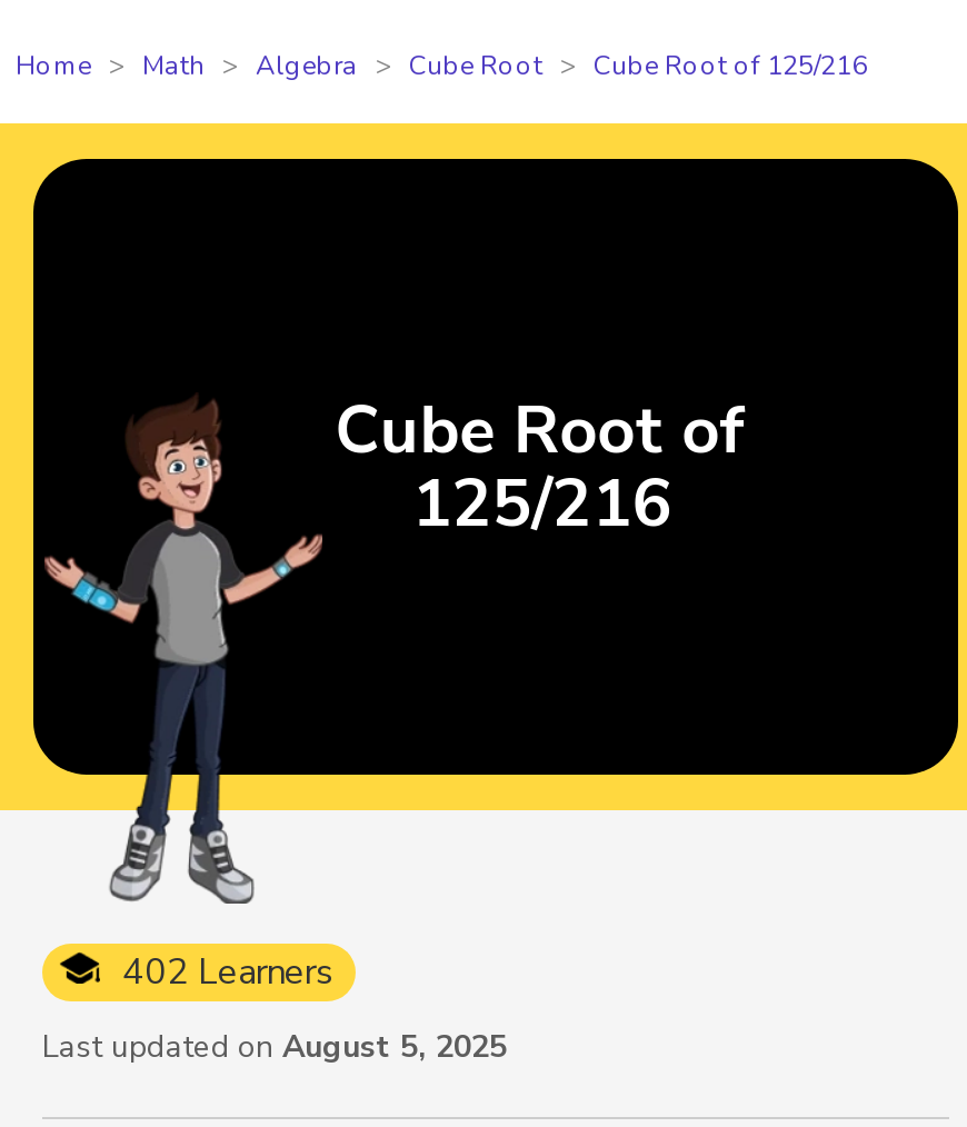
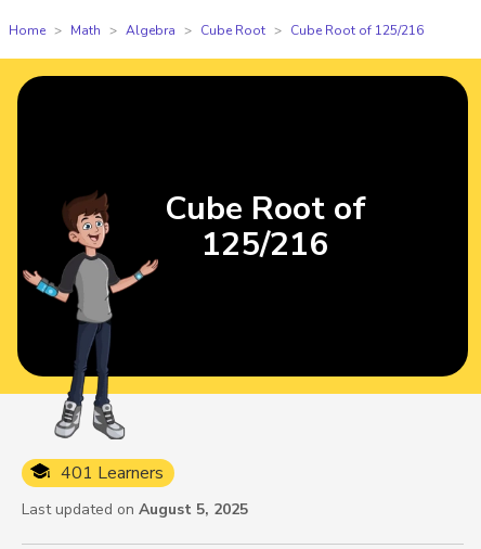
[122,949,333,998] 402 Learners -> [61,462,164,485] 401 Learners

